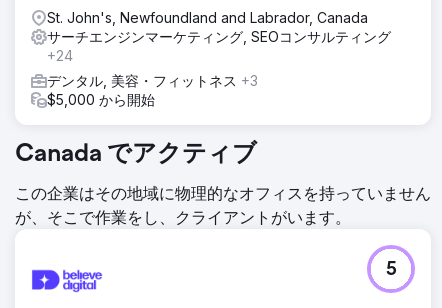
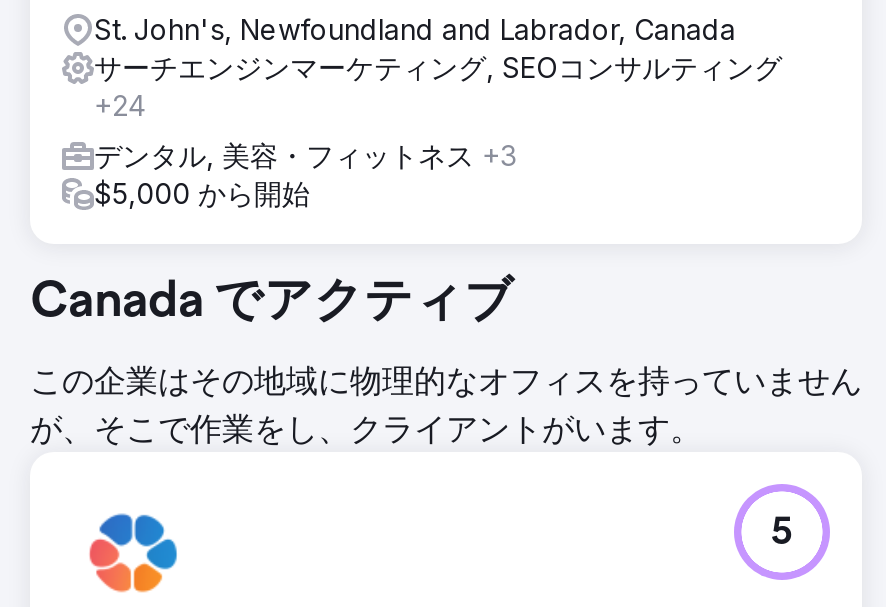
[31,260,103,299] [image] -> [64,512,204,594] [image]

